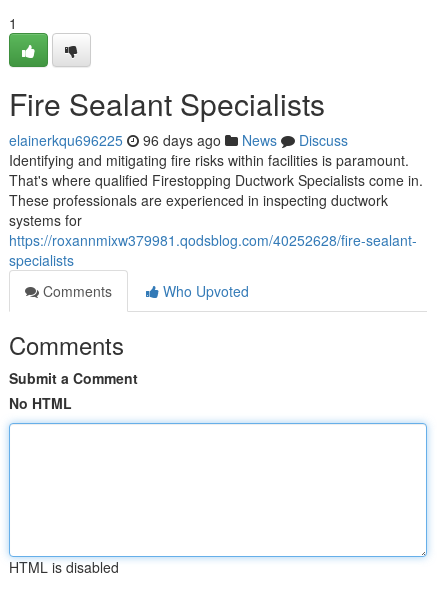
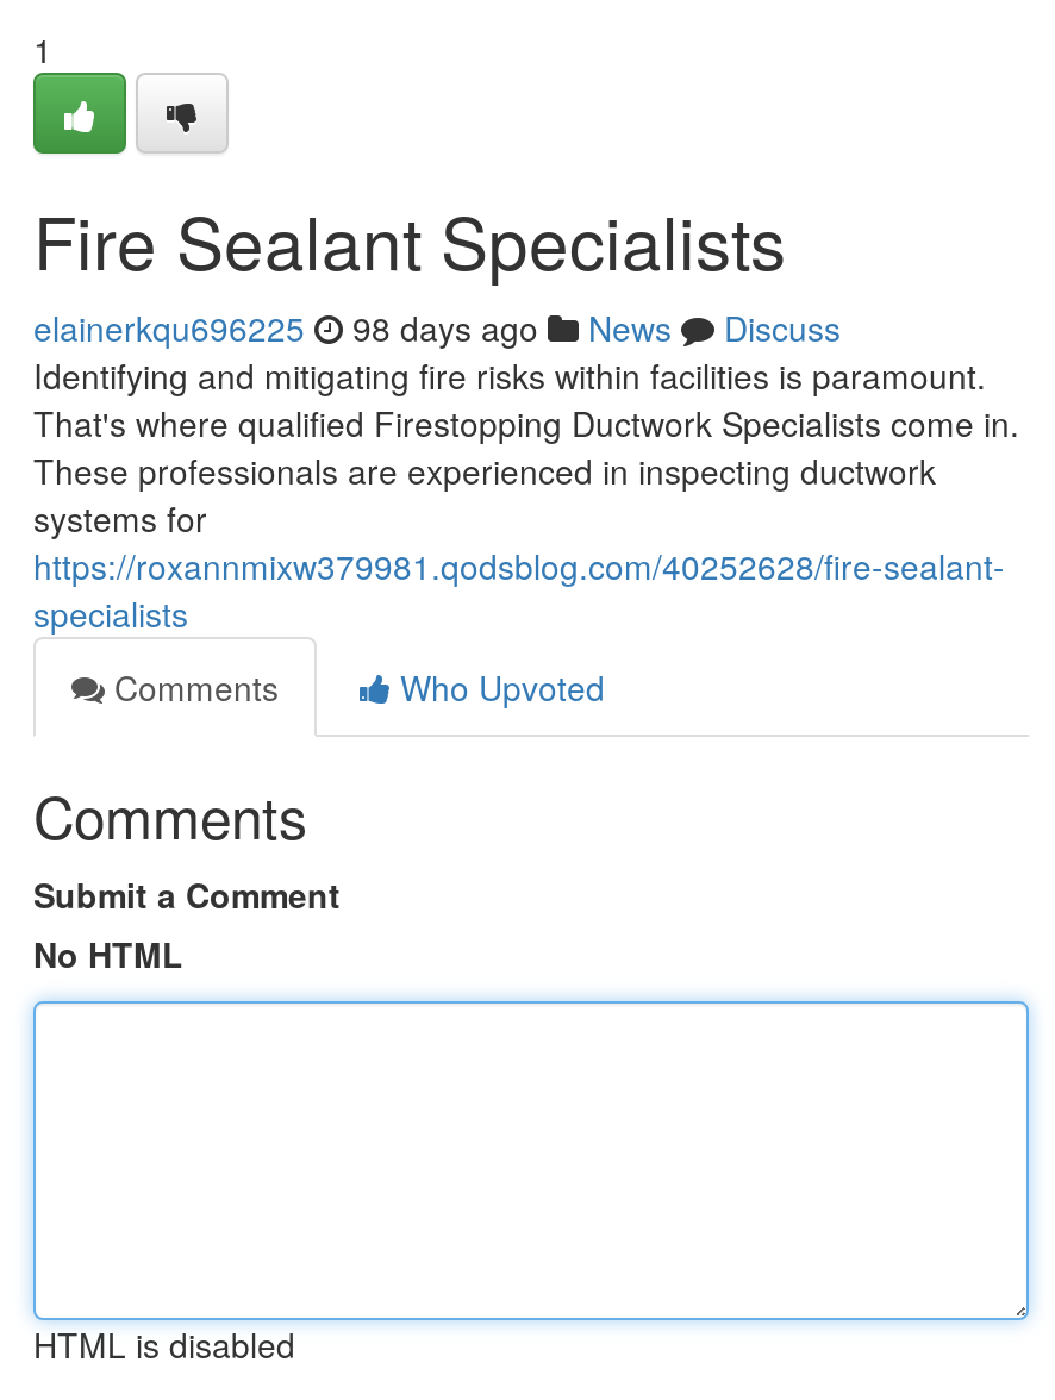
[9,130,348,150] elainerkqu696225 96 days ago News Discuss -> [33,304,841,351] elainerkqu696225 98 days ago News Discuss

